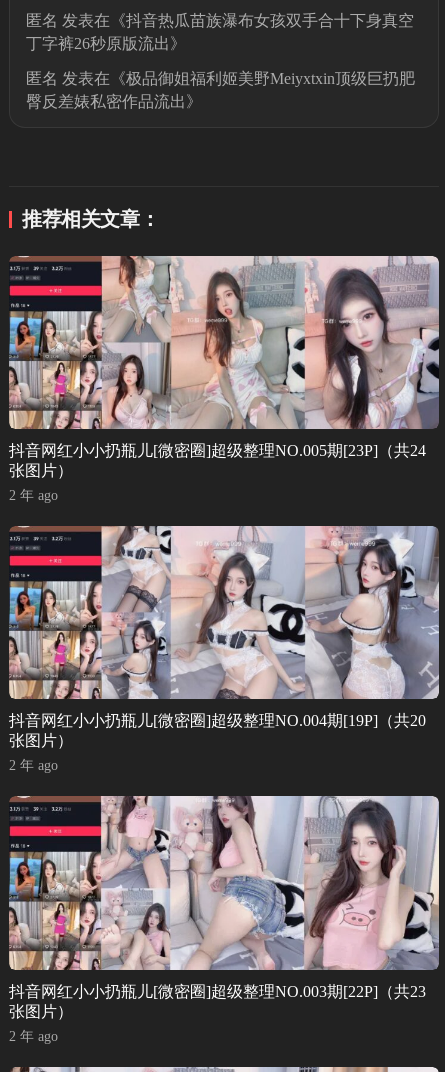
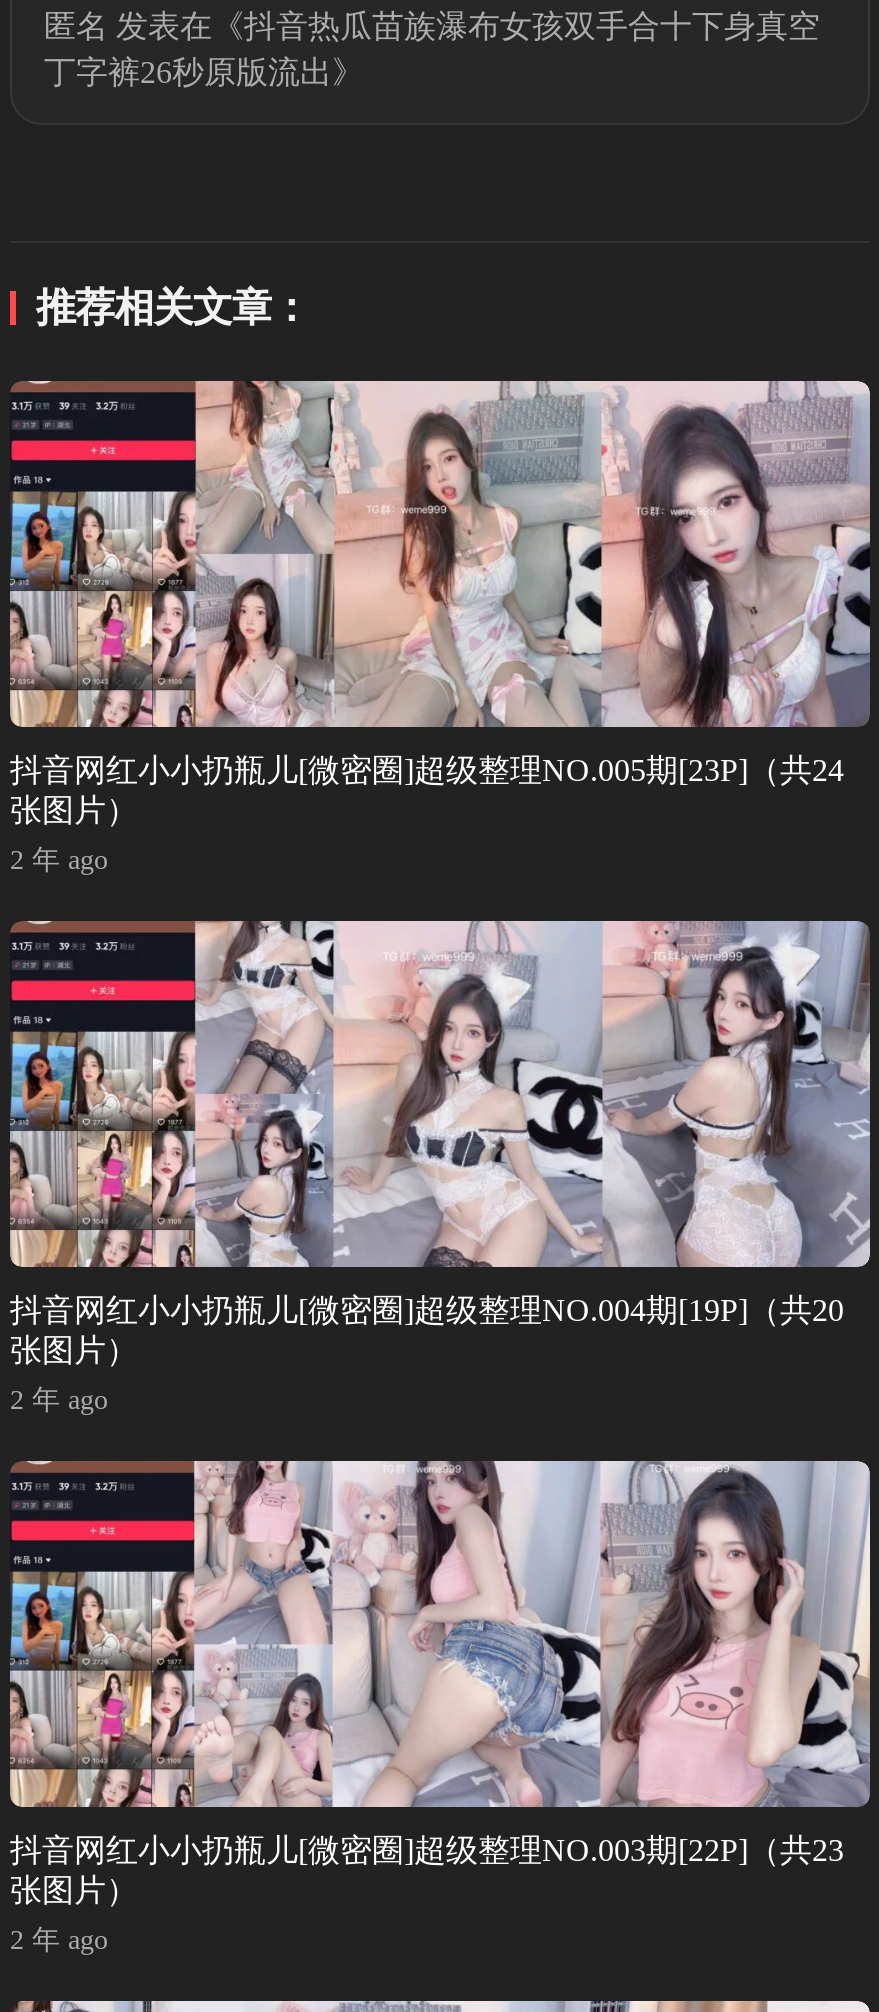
[26,70,415,110] 匿名发表在《极品御姐福利姬美野Meiyxtxin顶级巨扔肥 | 臀反差婊私密作品流出》 -> none

